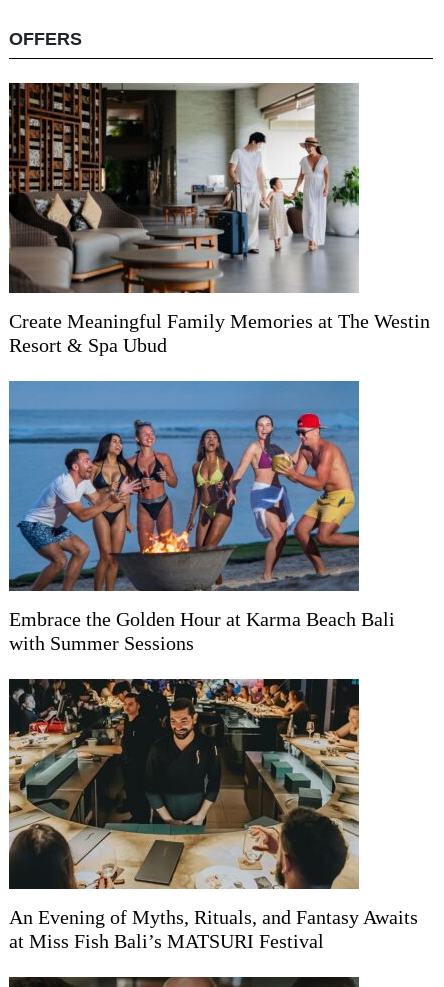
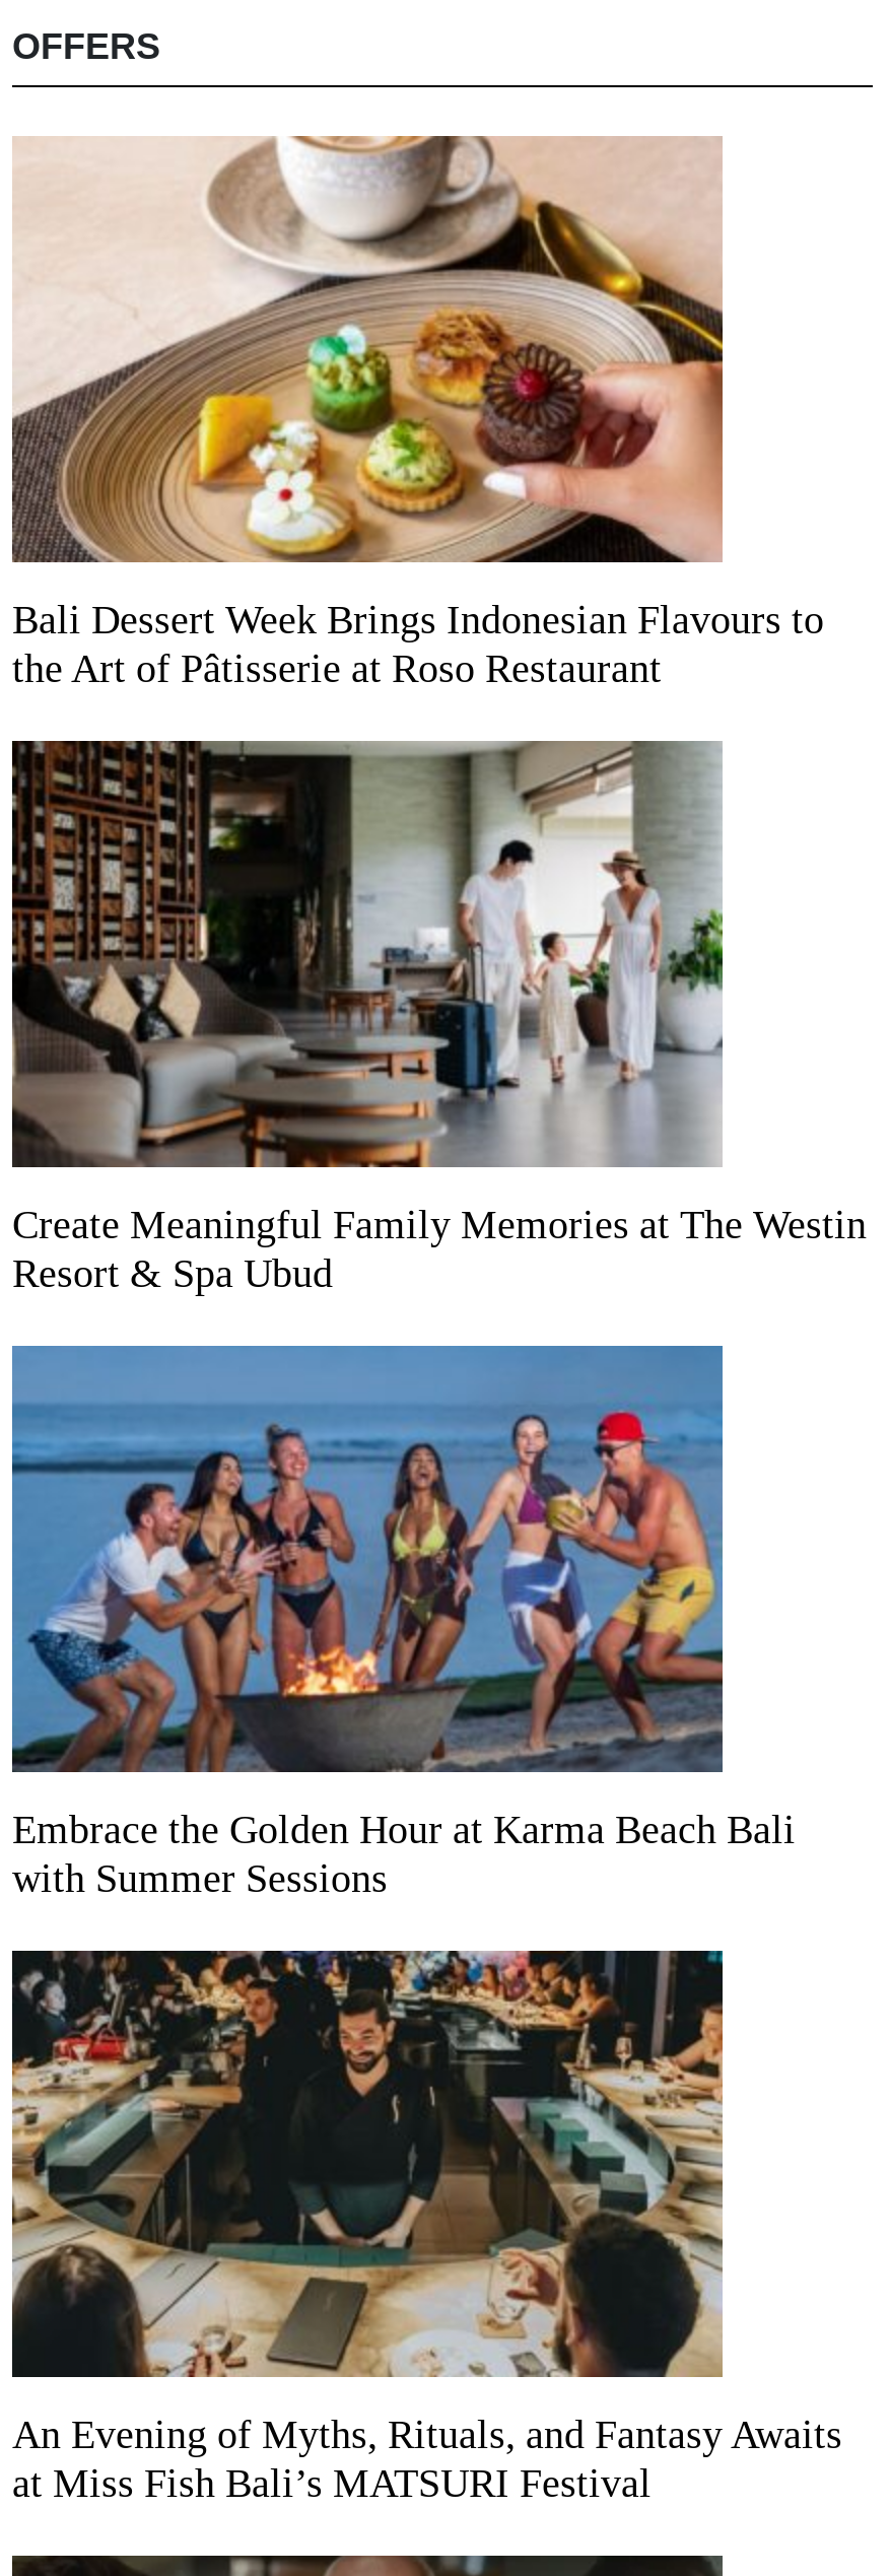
none -> [10,136,824,690] [image] | Bali Dessert Week Brings Indonesian Flavours to | the Art of Pâtisserie at Roso Restaurant

